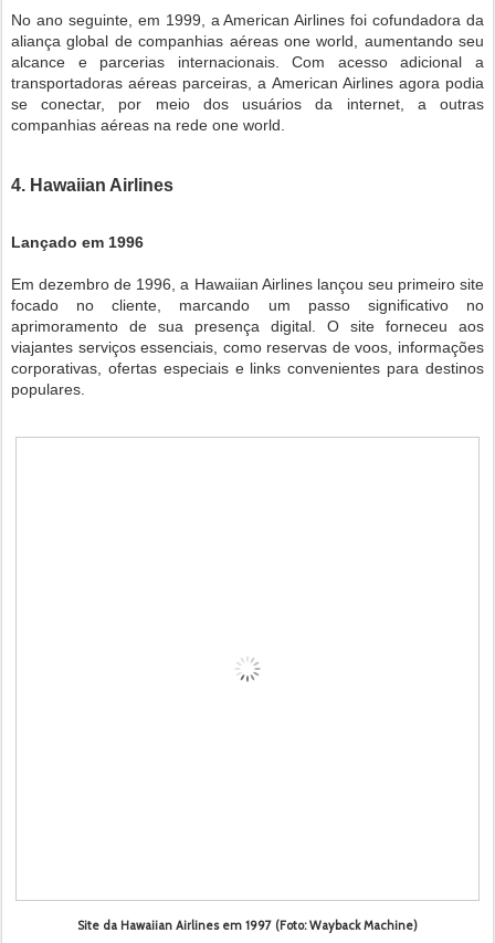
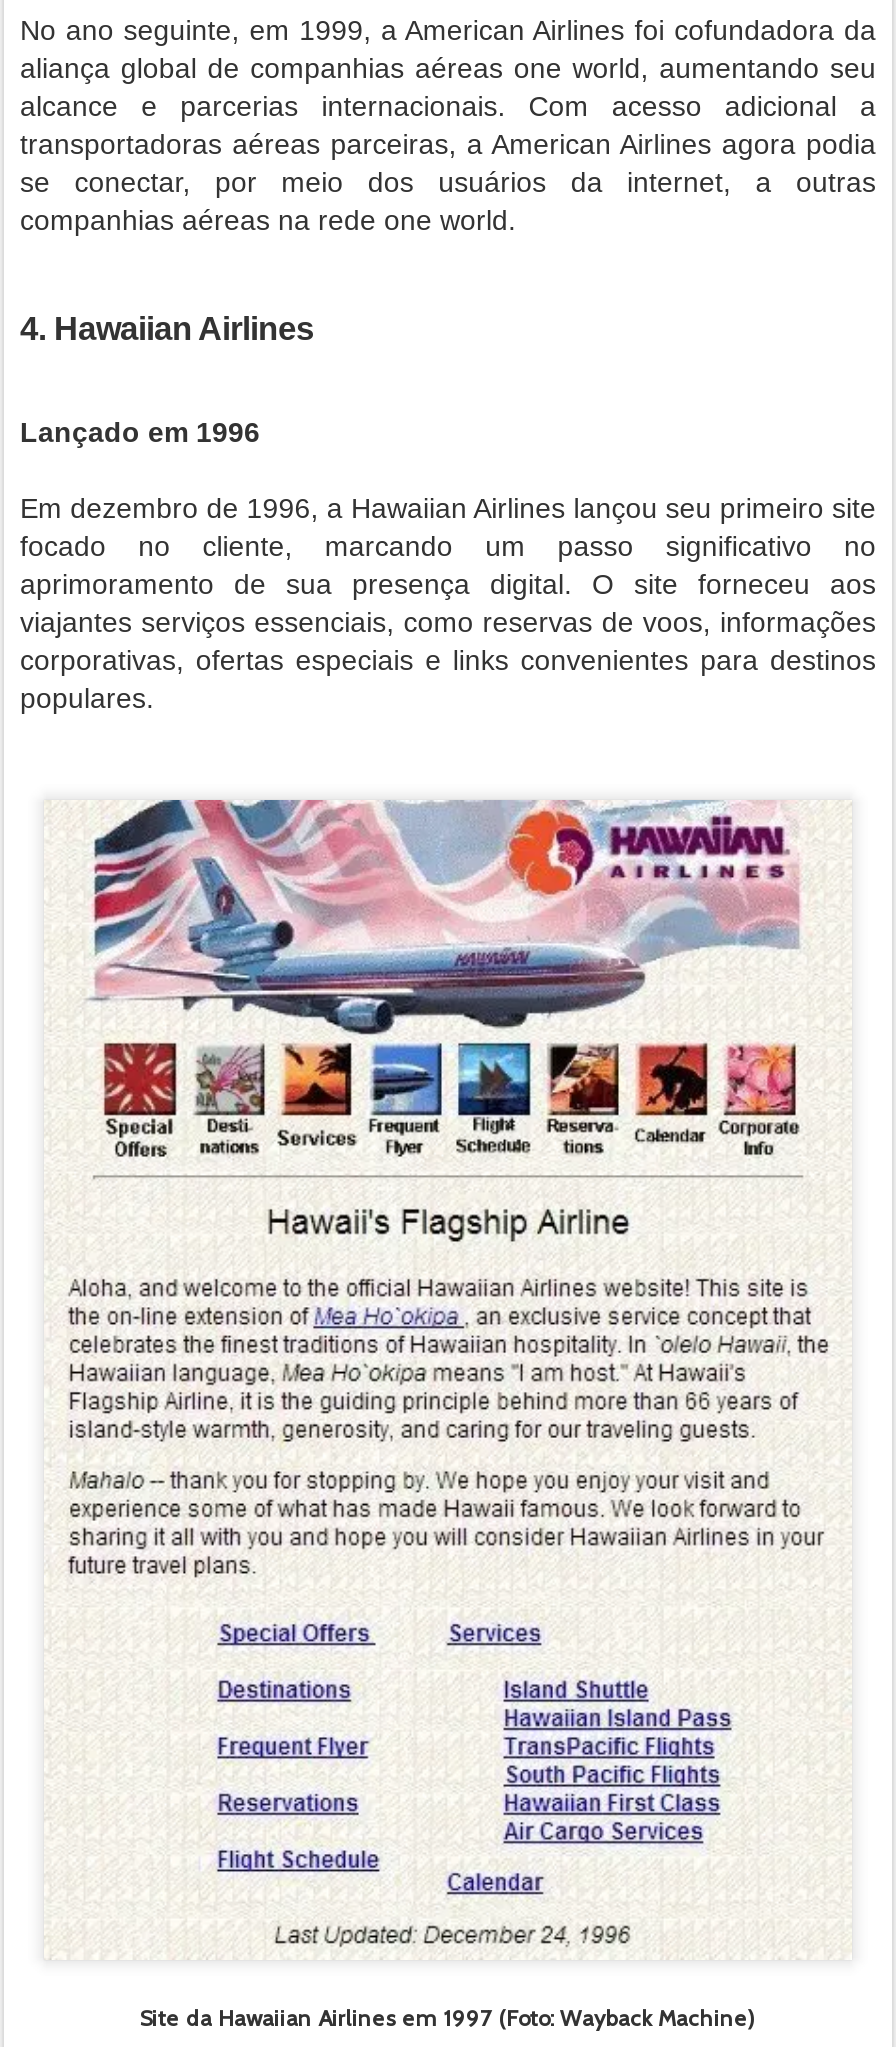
none -> [44,796,852,1960] [image]

